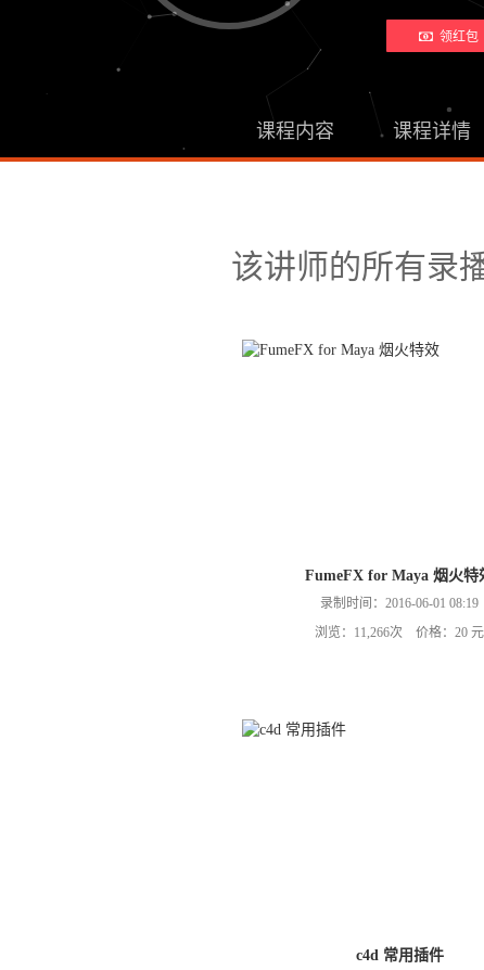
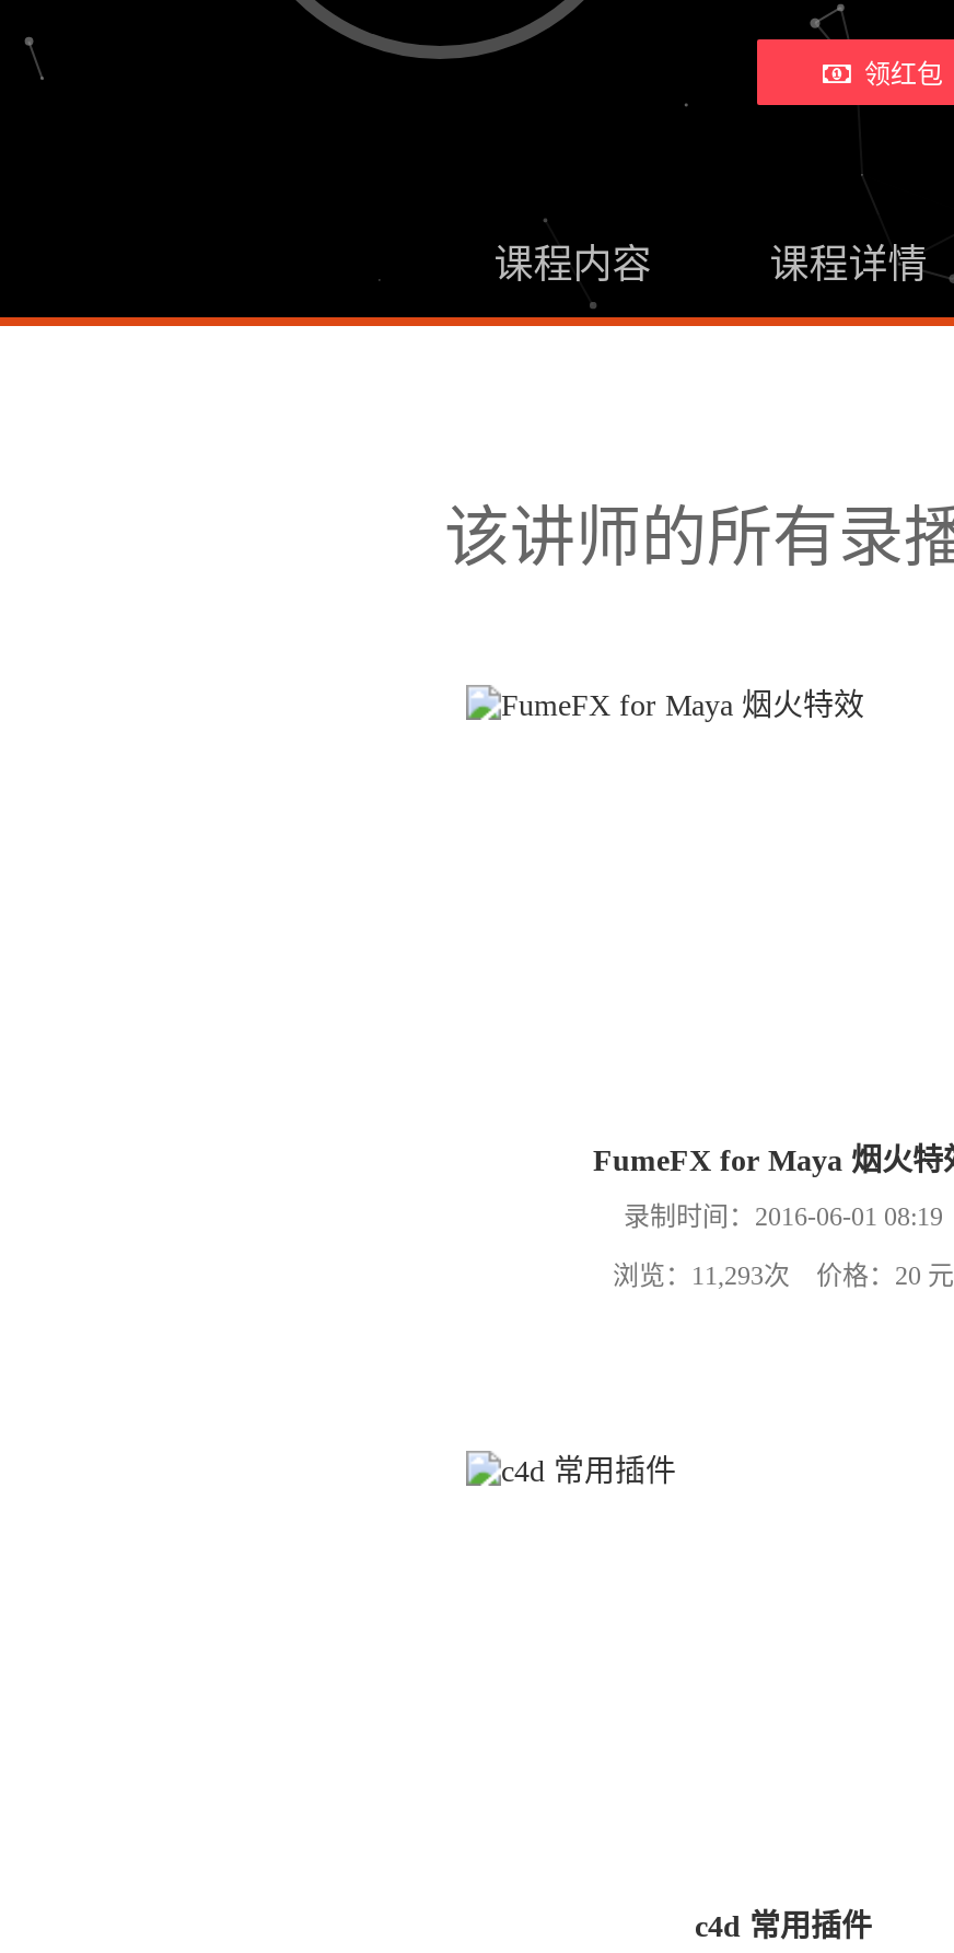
[315,625,484,640] 浏览：11,266次 价格：20 元 -> [613,1260,954,1291] 浏览：11,293次 价格：20 元

